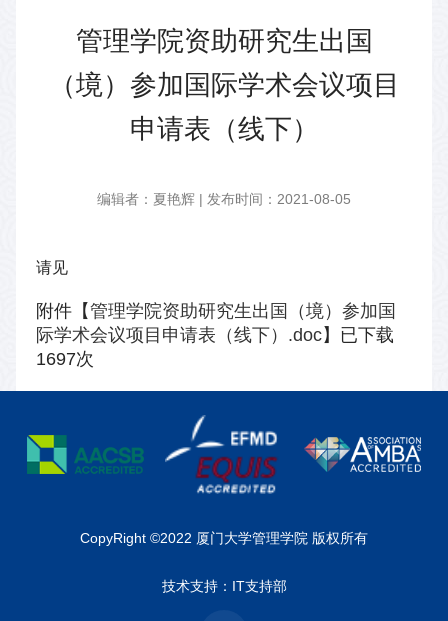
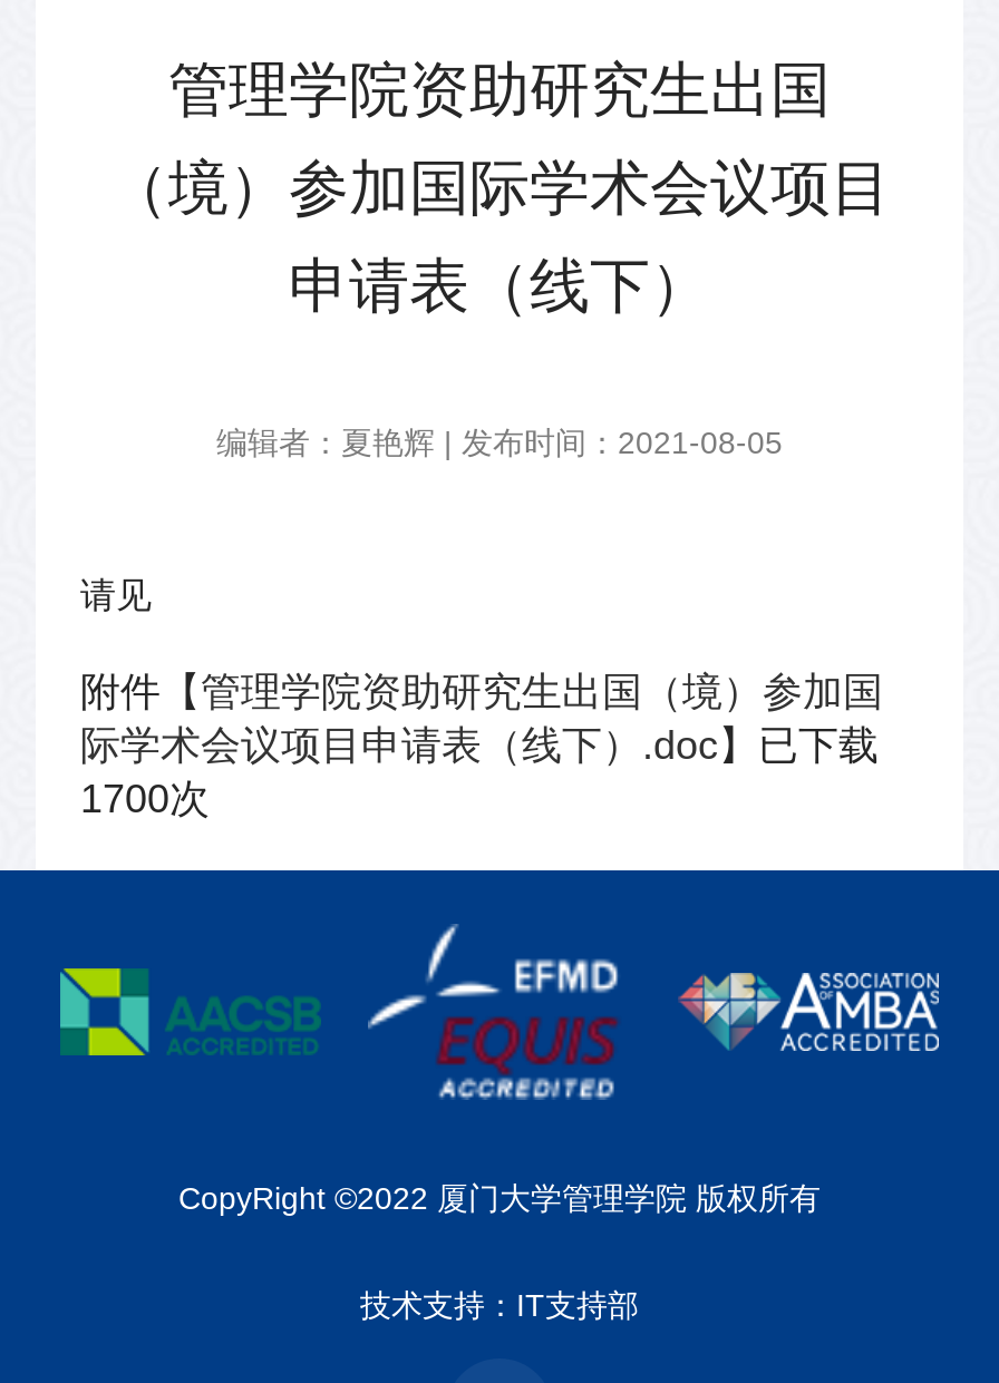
[36,349,94,369] 1697次 -> [80,777,210,822] 1700次

